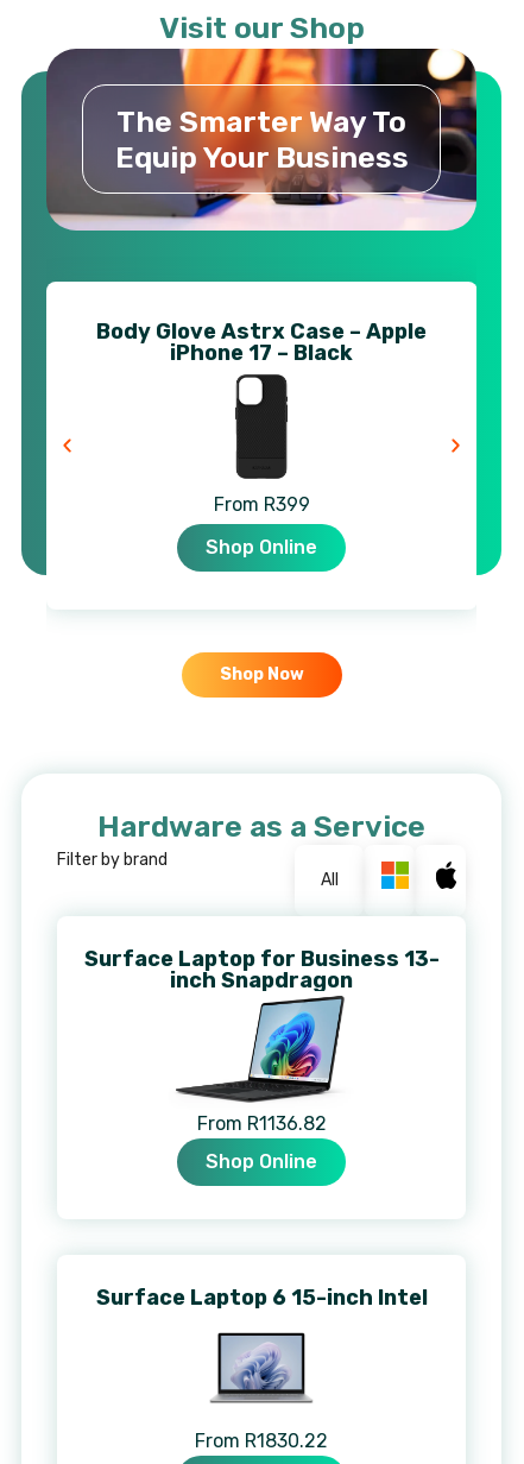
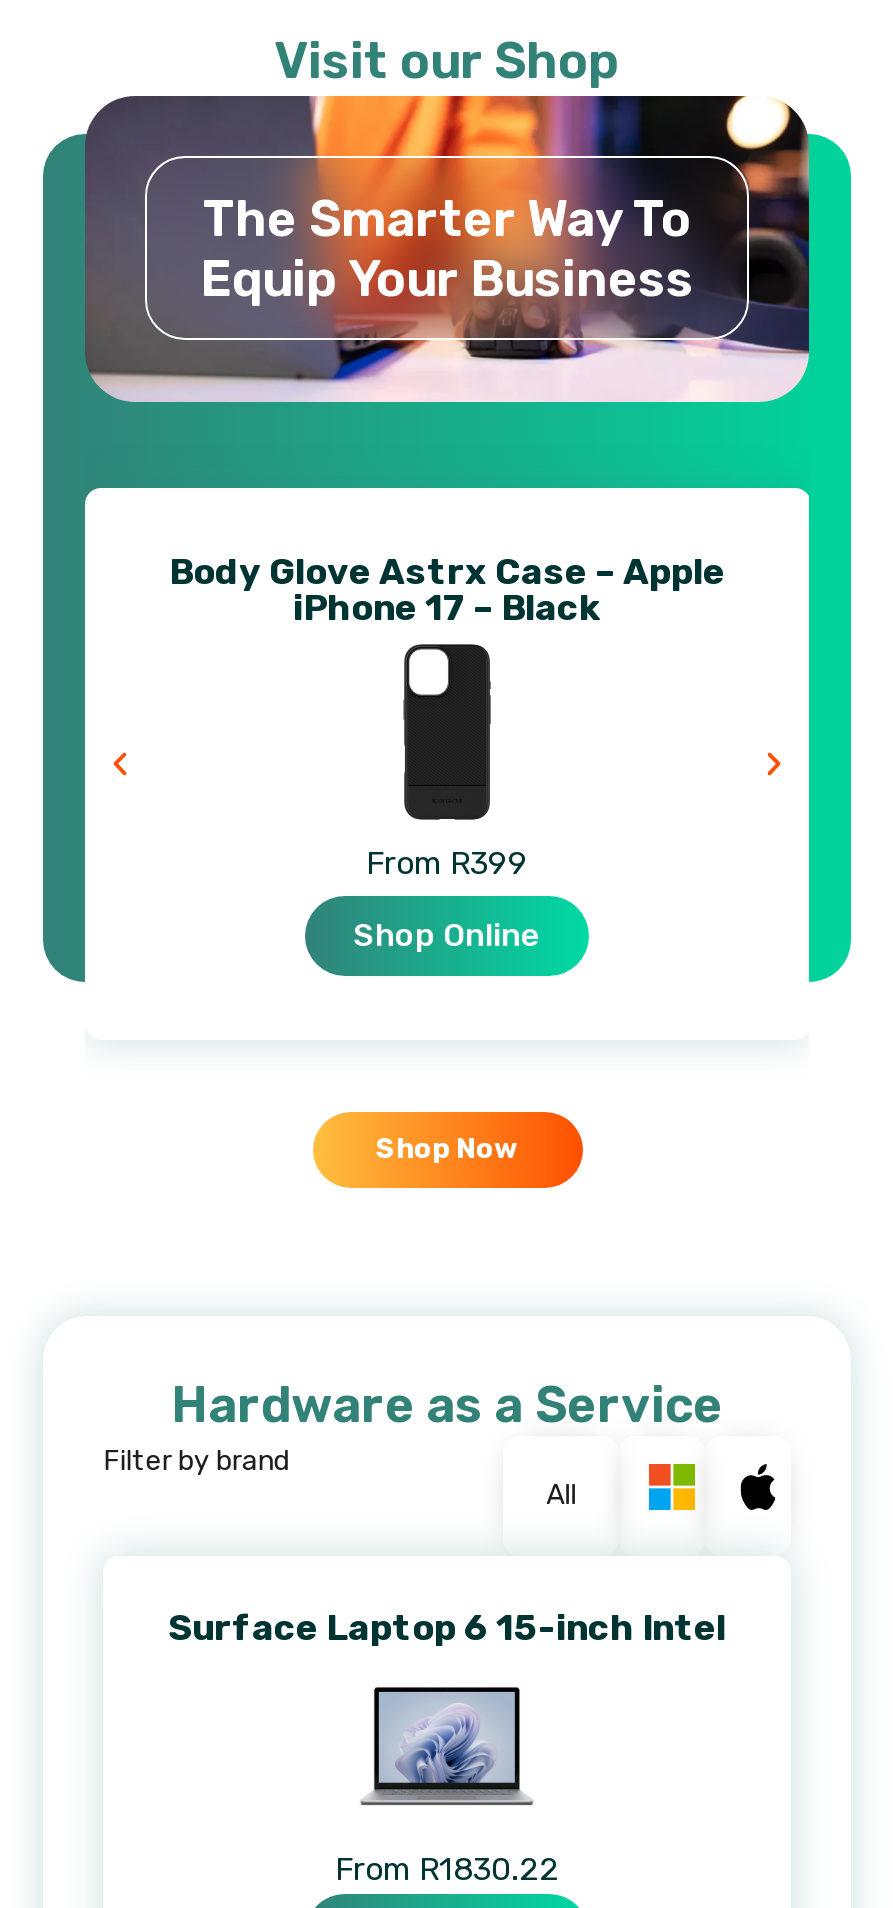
[84,946,439,994] Surface Laptop for Business 13- | inch Snapdragon -> none
[175,1003,345,1173] [image] | From R1136.82 | Shop Online -> none

